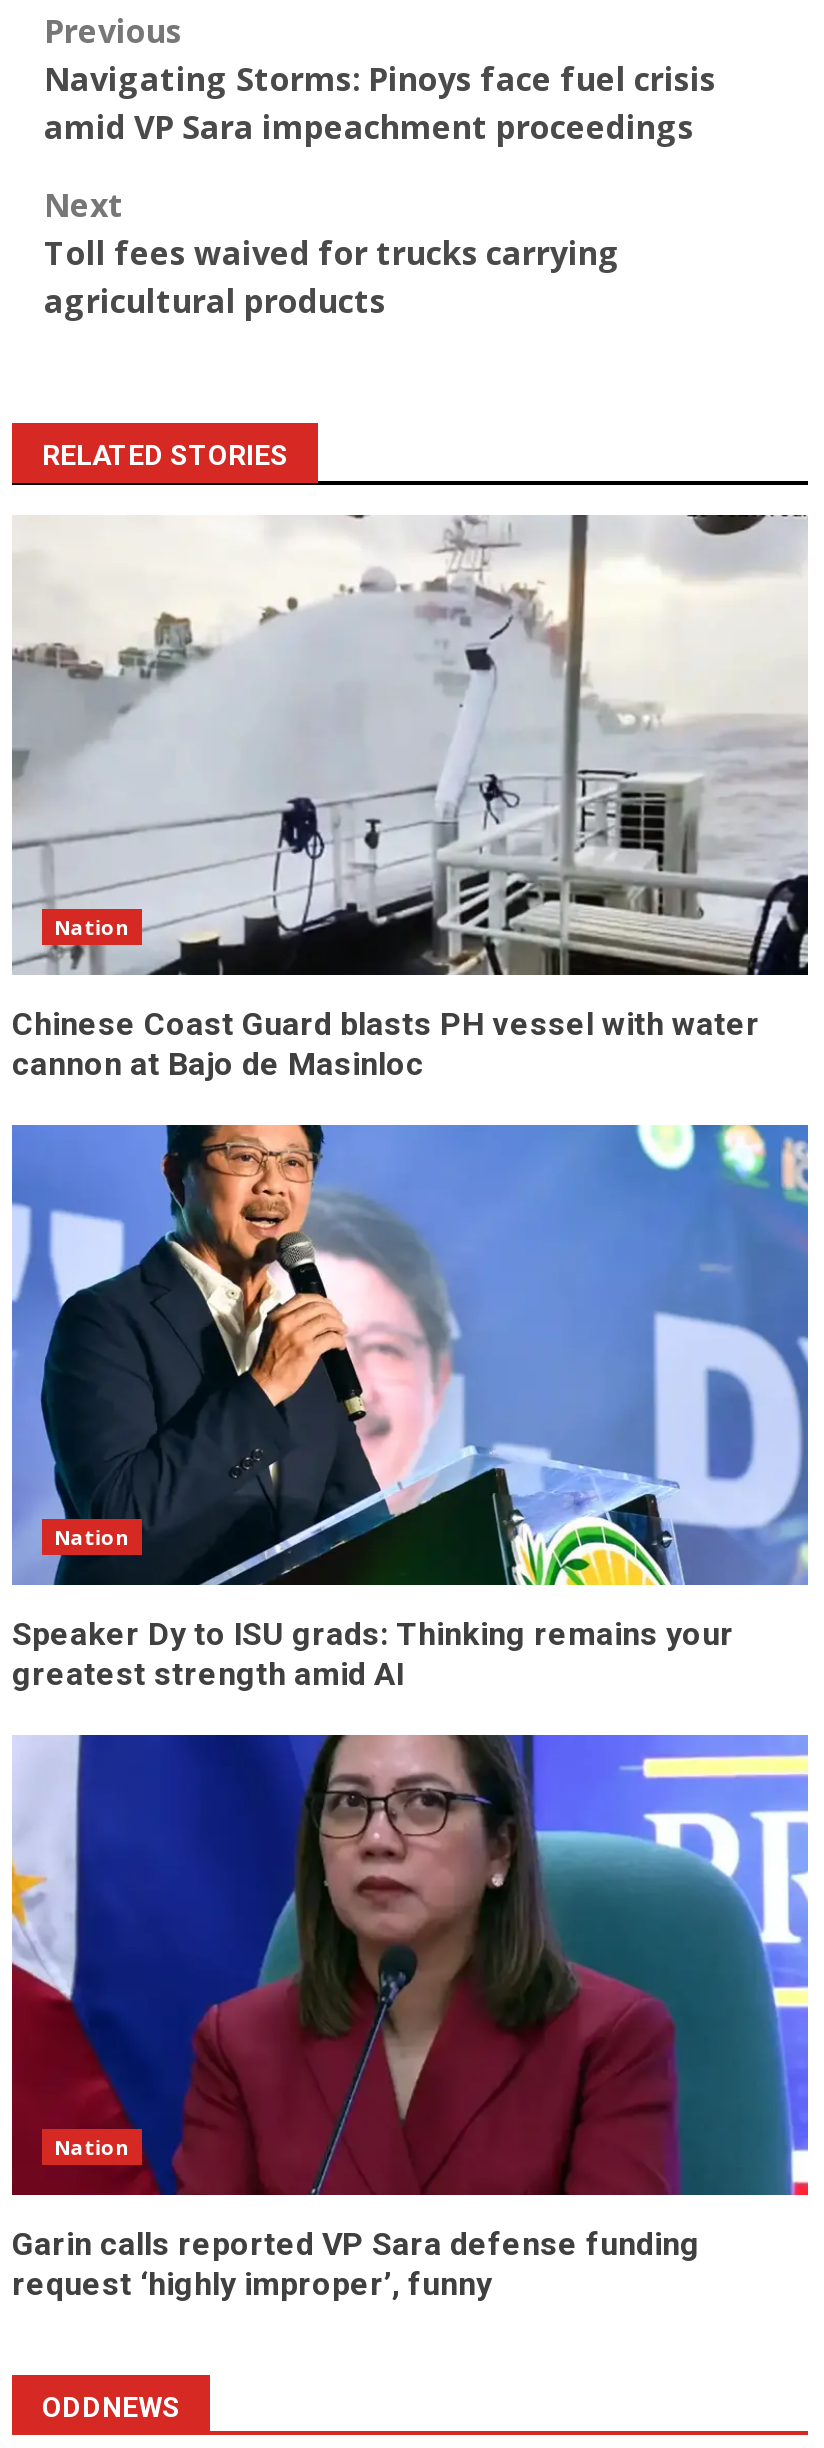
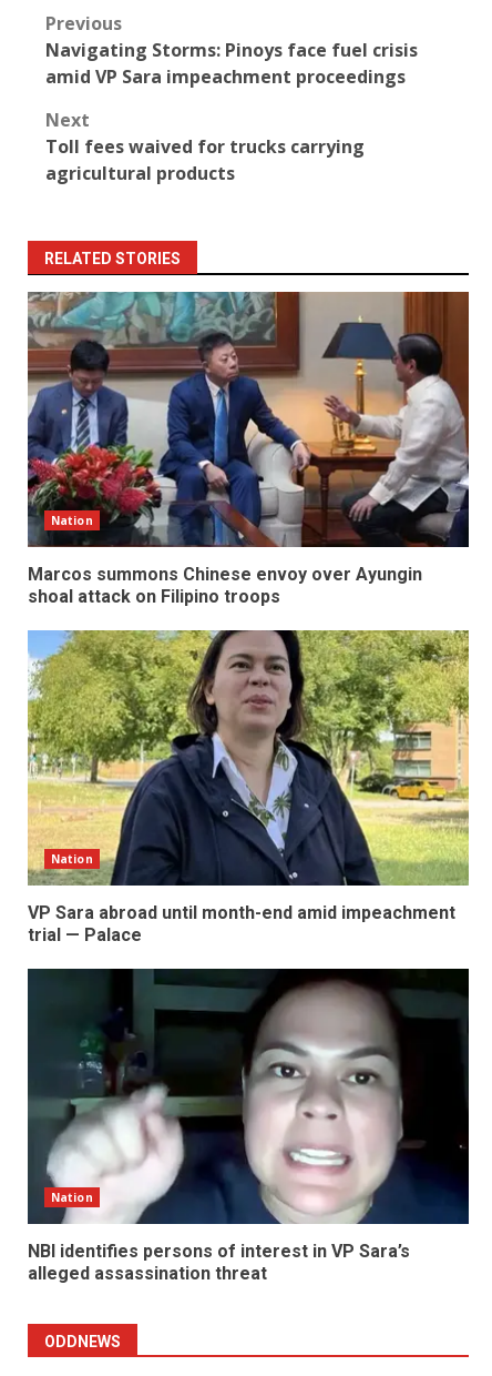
[12,513,808,1084] [image] | Chinese Coast Guard blasts PH vessel with water | cannon at Bajo de Masinloc -> [27,291,470,606] [image] | Marcos summons Chinese envoy over Ayungin | shoal attack on Filipino troops
[10,1123,810,1694] [image] | Speaker Dy to ISU grads: Thinking remains your | greatest strength amid AI -> [27,629,470,945] [image] | VP Sara abroad until month-end amid impeachment | trial — Palace
[10,1733,810,2304] [image] | Garin calls reported VP Sara defense funding | request ‘highly improper’, funny -> [27,968,470,1283] [image] | NBI identifies persons of interest in VP Sara’s | alleged assassination threat

